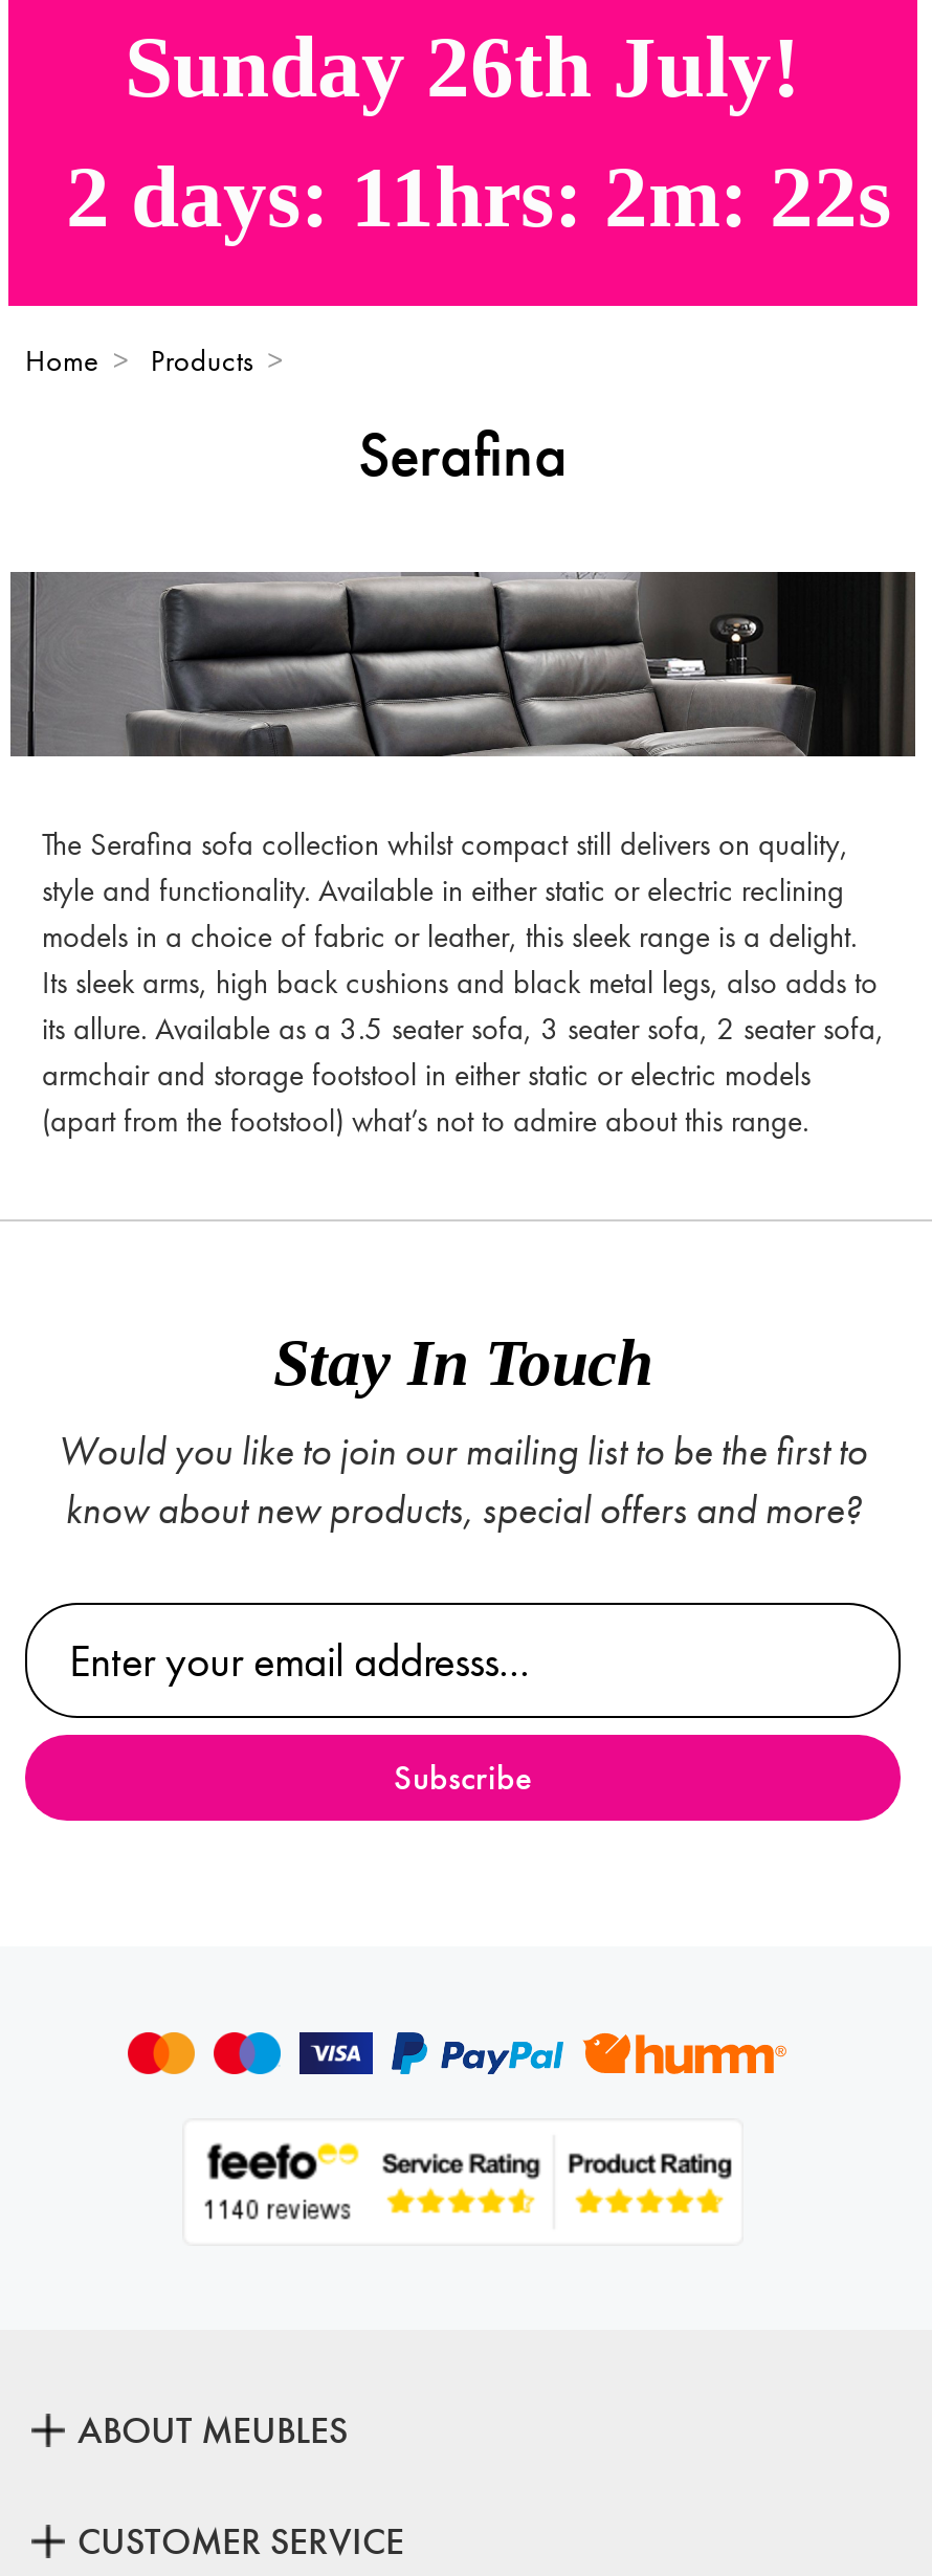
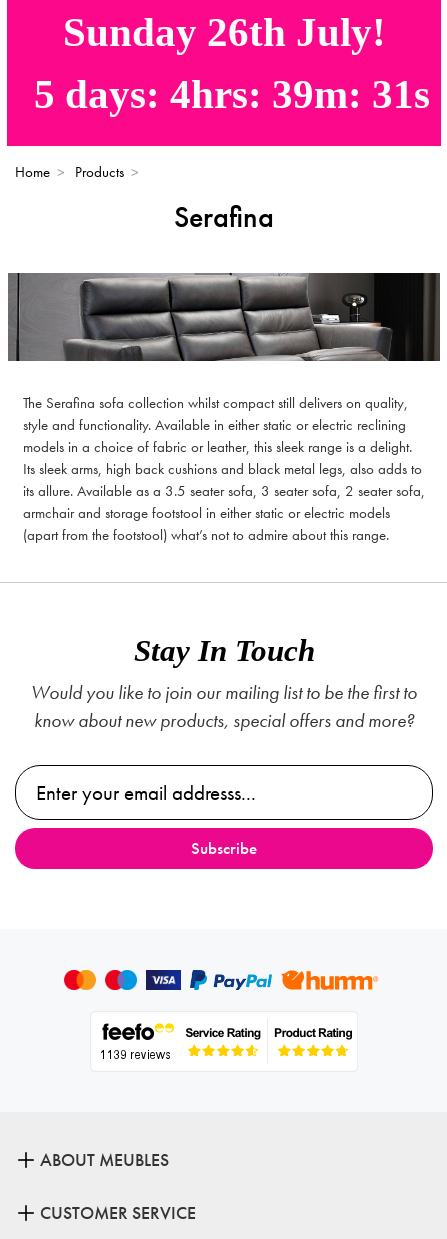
[66,149,891,245] 2 days: 11hrs: 2m: 22s -> [33,71,429,117] 5 days: 4hrs: 39m: 31s

